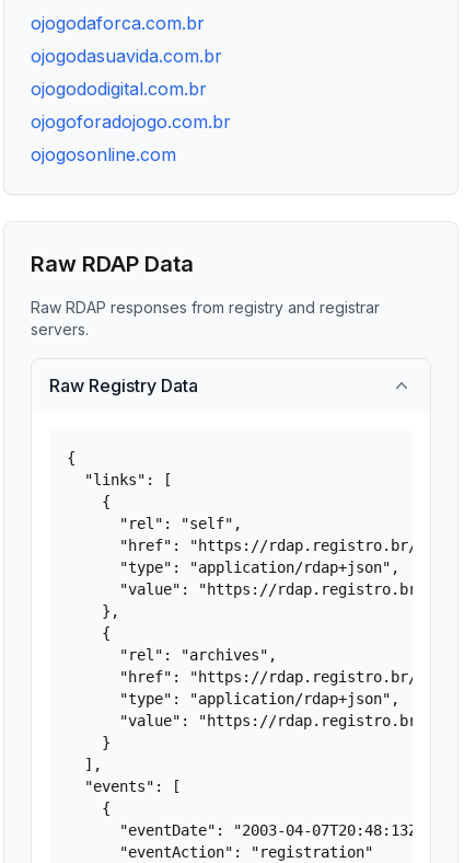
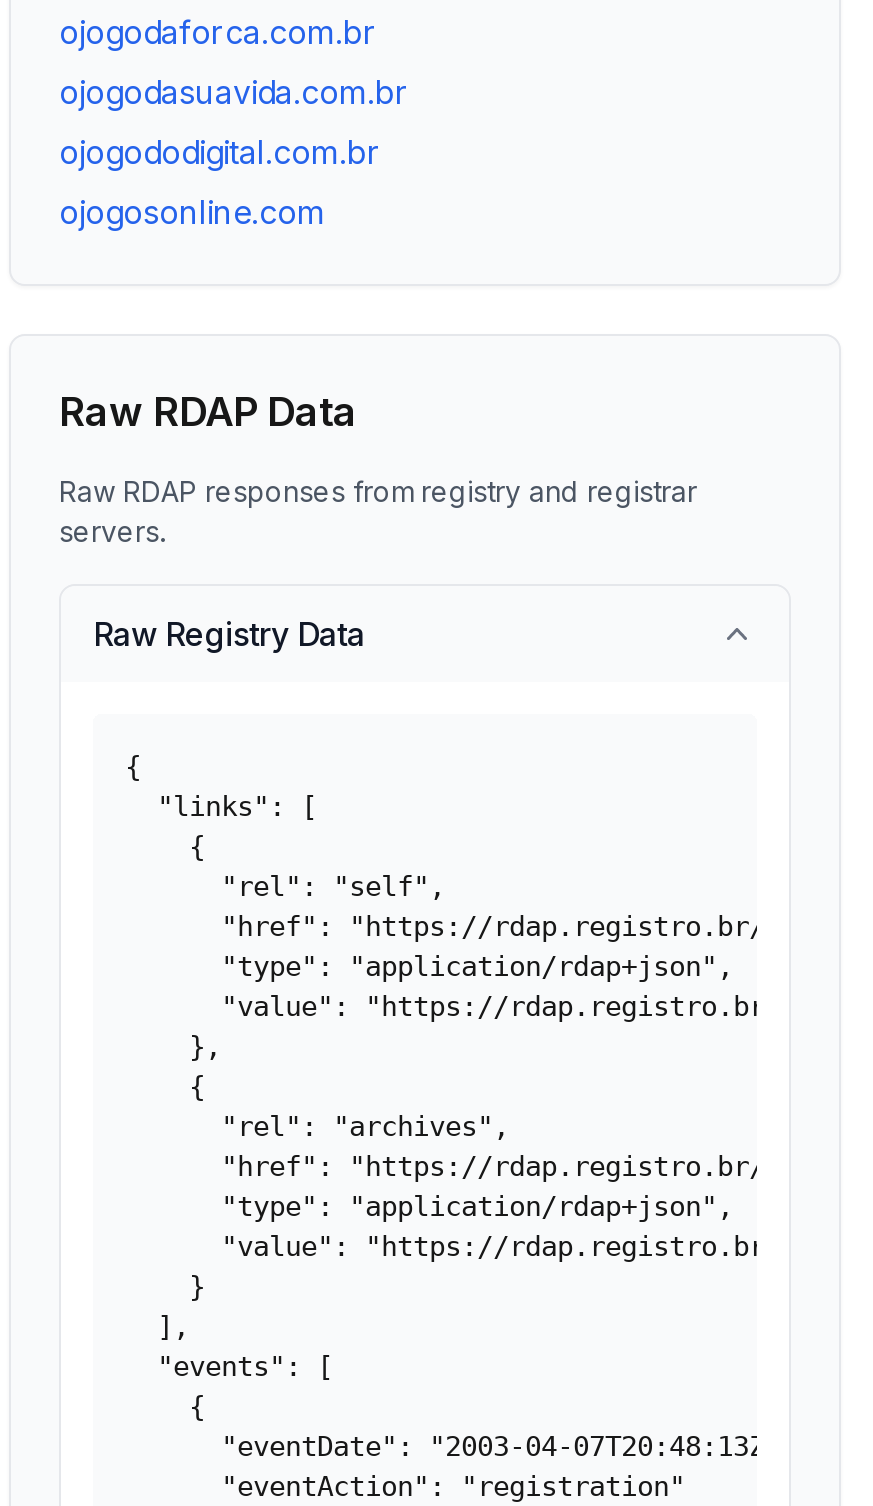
[31,111,231,133] ojogoforadojogo.com.br -> none

